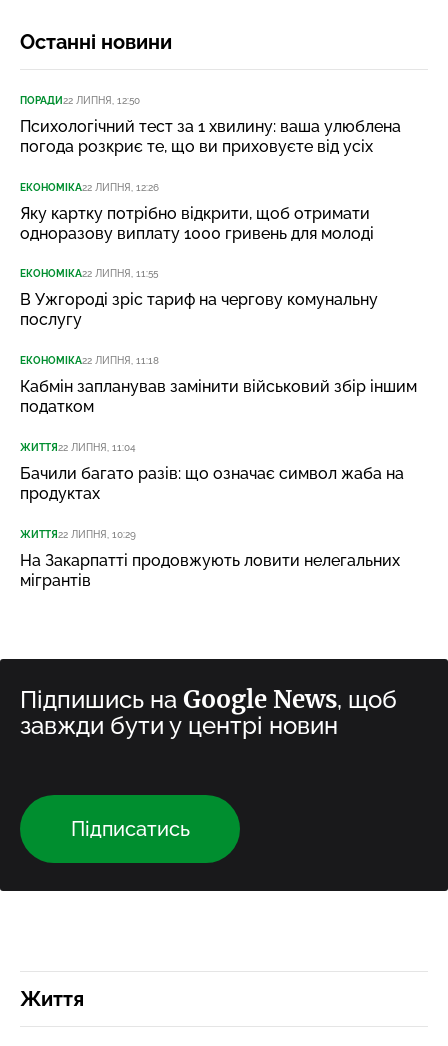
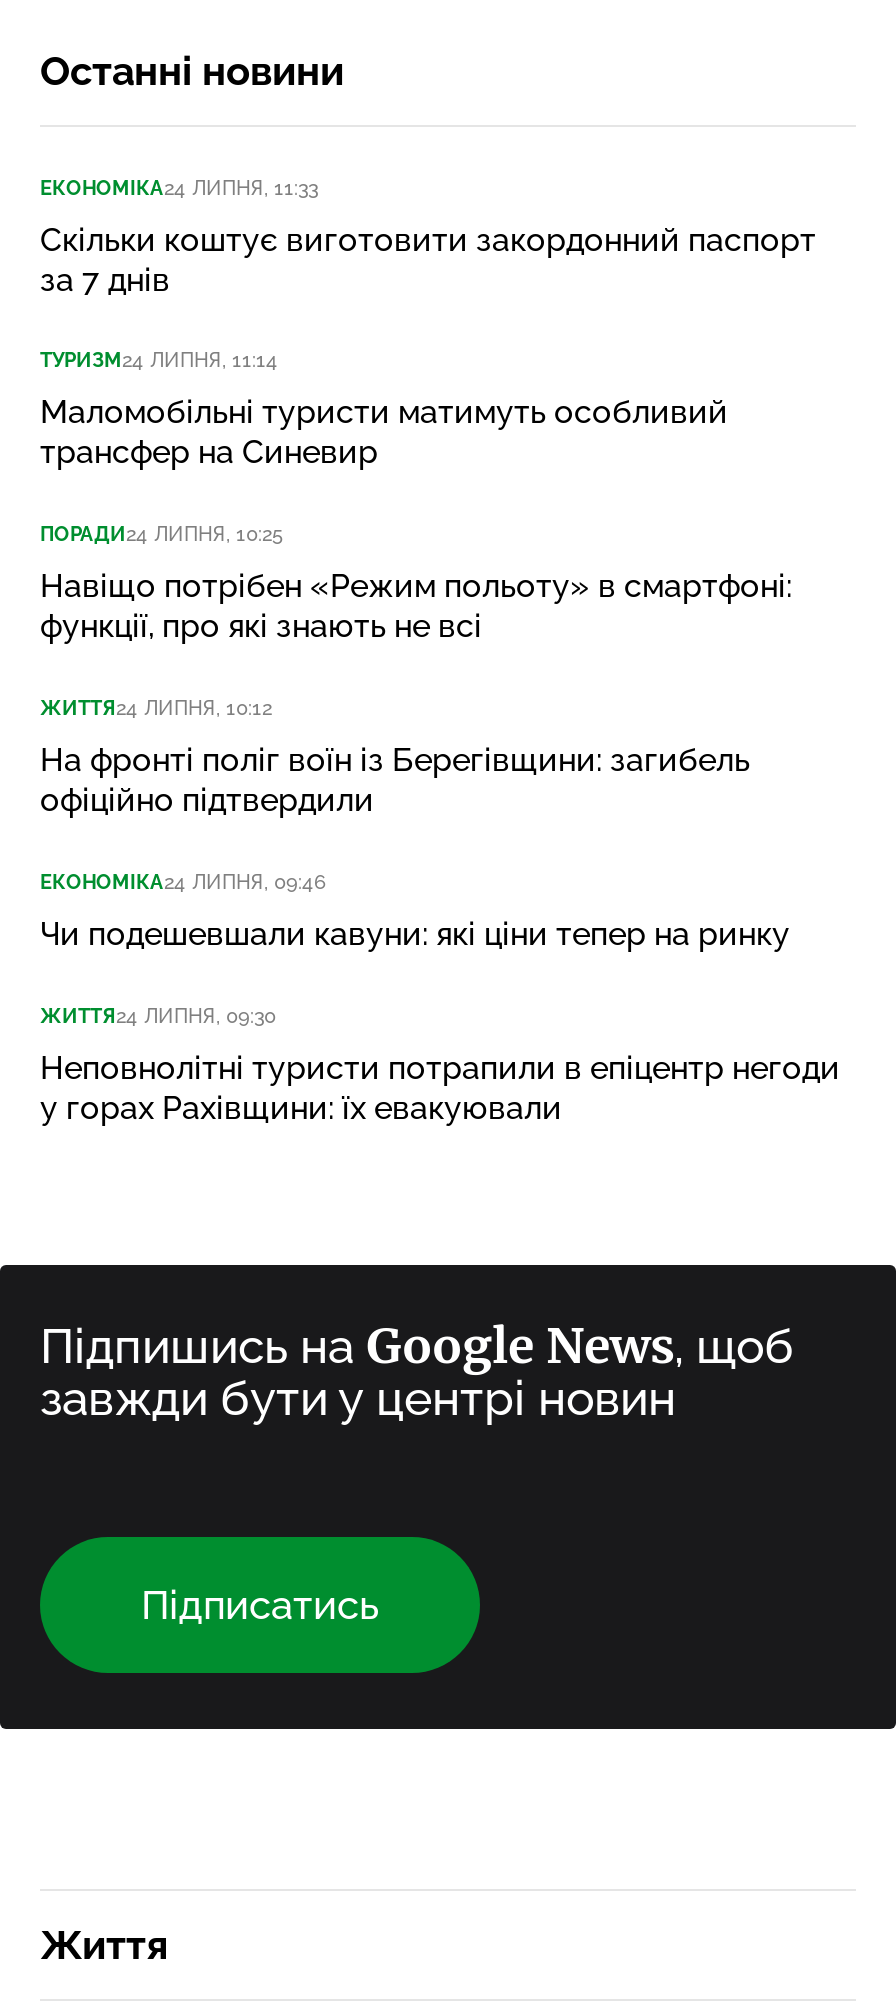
[20,95,140,106] ПОРАДИ22 ЛИПНЯ, 12:50 -> [40,176,318,198] ЕКОНОМІКА24 ЛИПНЯ, 11:33
[20,117,401,156] Психологічний тест за 1 хвилину: ваша улюблена | погода розкриє те, що ви приховуєте від усіх -> [40,220,816,298] Скільки коштує виготовити закордонний паспорт | за 7 днів
[20,181,159,192] ЕКОНОМІКА22 ЛИПНЯ, 12:26 -> [40,350,278,372] ТУРИЗМ24 ЛИПНЯ, 11:14
[20,203,374,242] Яку картку потрібно відкрити, щоб отримати | одноразову виплату 1000 гривень для молоді -> [40,394,728,472] Маломобільні туристи матимуть особливий | трансфер на Синевир
[20,268,158,279] ЕКОНОМІКА22 ЛИПНЯ, 11:55 -> [40,524,282,546] ПОРАДИ24 ЛИПНЯ, 10:25
[20,290,378,329] В Ужгороді зріс тариф на чергову комунальну | послугу -> [40,568,792,646] Навіщо потрібен «Режим польоту» в смартфоні: | функції, про які знають не всі
[20,355,159,366] ЕКОНОМІКА22 ЛИПНЯ, 11:18 -> [40,697,272,719] ЖИТТЯ24 ЛИПНЯ, 10:12
[20,377,417,416] Кабмін запланував замінити військовий збір іншим | податком -> [40,741,750,819] На фронті поліг воїн із Берегівщини: загибель | офіційно підтвердили
[20,442,136,453] ЖИТТЯ22 ЛИПНЯ, 11:04 -> [40,871,326,893] ЕКОНОМІКА24 ЛИПНЯ, 09:46
[20,464,404,503] Бачили багато разів: що означає символ жаба на | продуктах -> [40,915,790,953] Чи подешевшали кавуни: які ціни тепер на ринку
[20,529,136,540] ЖИТТЯ22 ЛИПНЯ, 10:29 -> [40,1005,276,1027] ЖИТТЯ24 ЛИПНЯ, 09:30
[20,551,400,590] На Закарпатті продовжують ловити нелегальних | мігрантів -> [40,1049,840,1127] Неповнолітні туристи потрапили в епіцентр негоди | у горах Рахівщини: їх евакуювали

